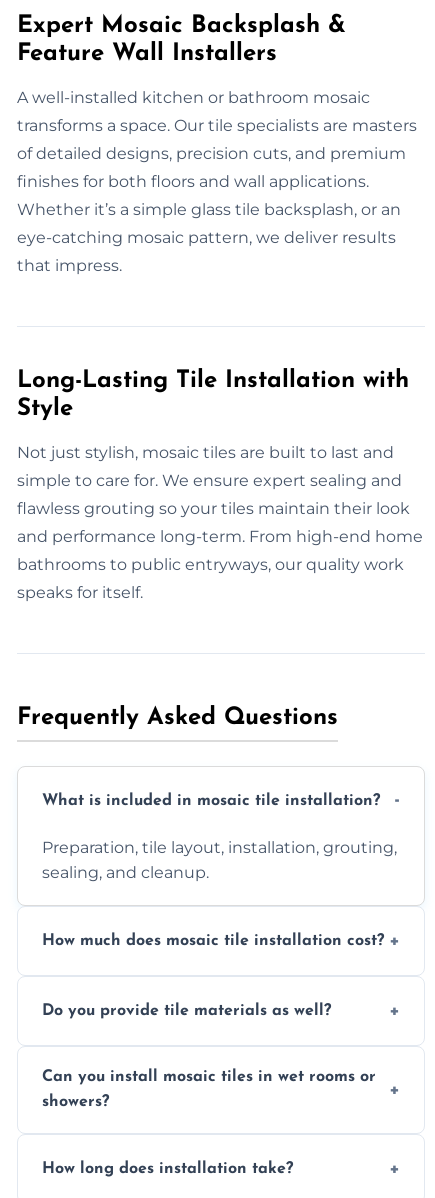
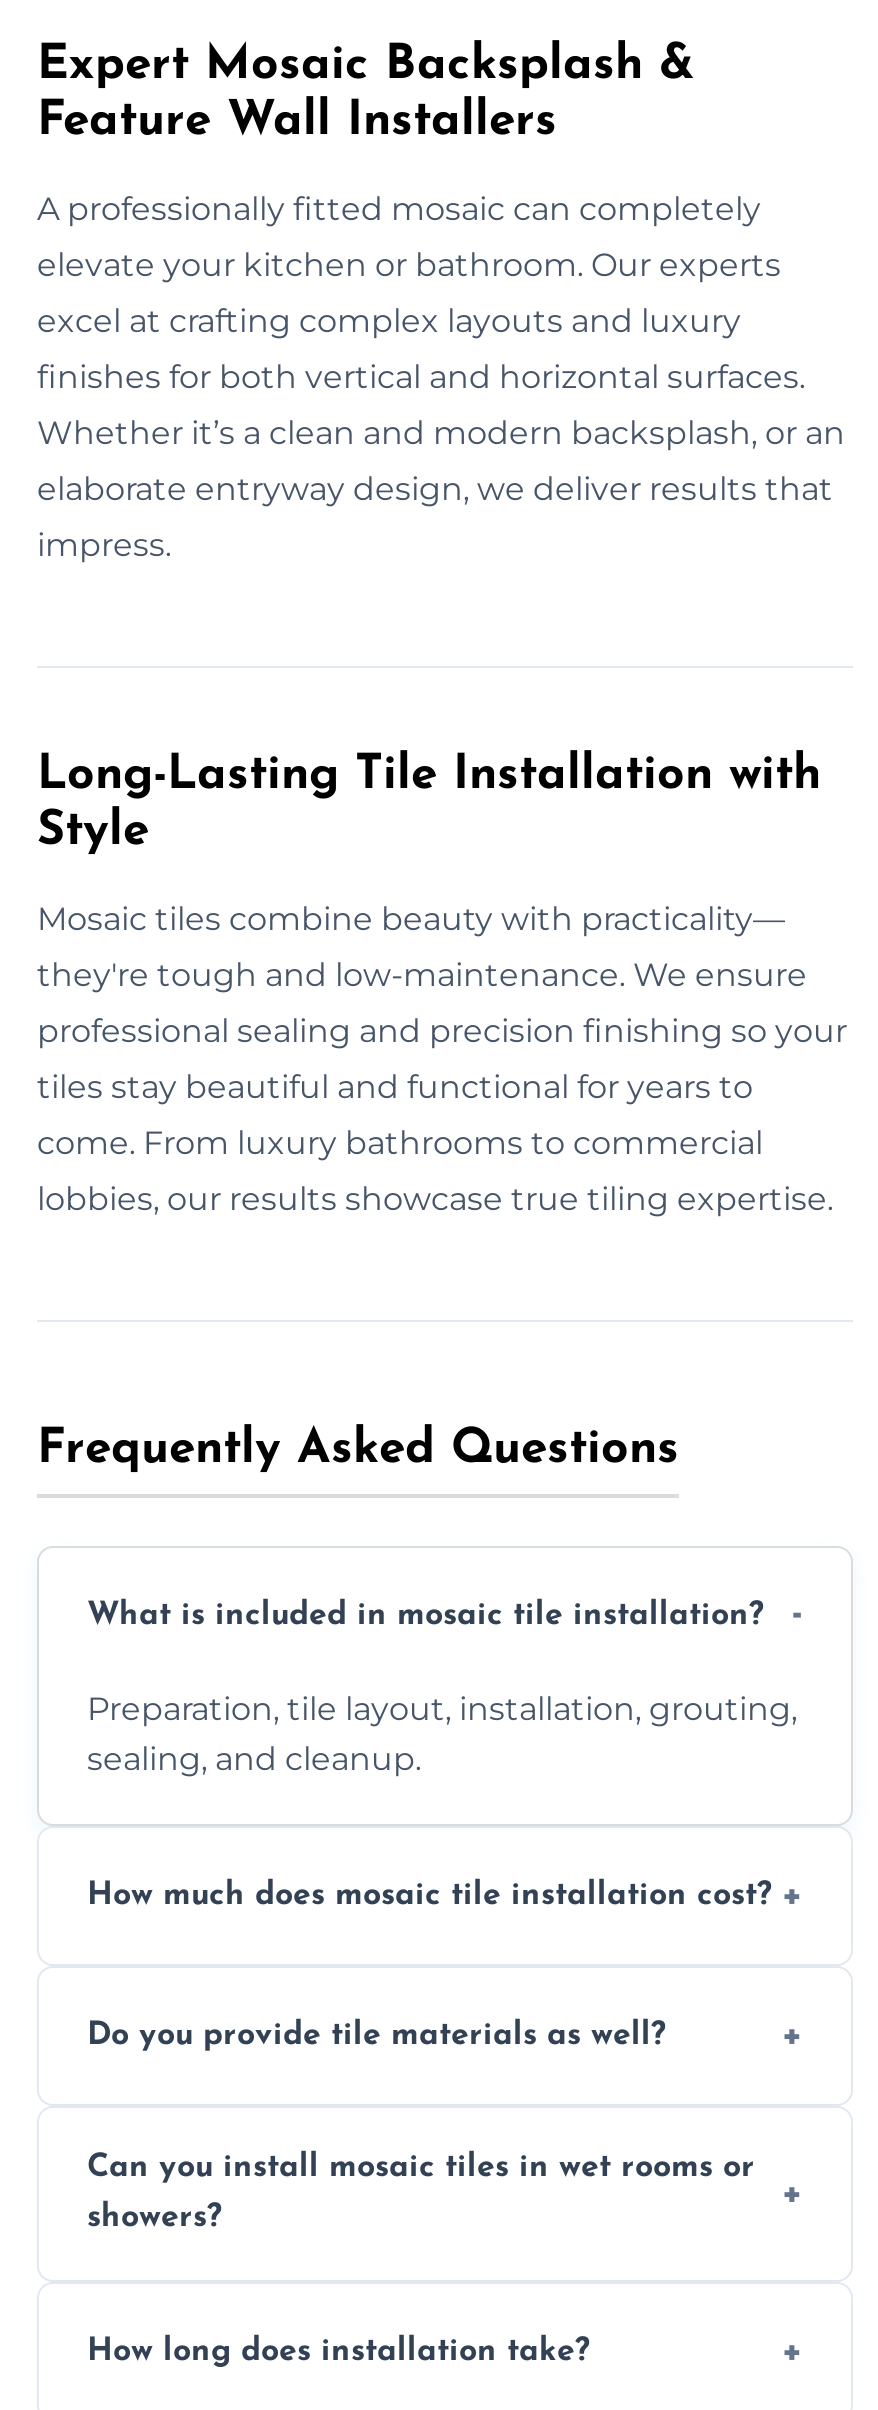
[17,88,370,107] A well-installed kitchen or bathroom mosaic -> [37,191,761,229] A professionally fitted mosaic can completely
[17,116,417,135] transforms a space. Our tile specialists are masters -> [37,247,781,285] elevate your kitchen or bathroom. Our experts
[17,144,406,163] of detailed designs, precision cuts, and premium -> [37,303,741,341] excel at crafting complex layouts and luxury
[17,172,369,191] finishes for both floors and wall applications. -> [37,359,805,397] finishes for both vertical and horizontal surfaces.
[17,200,401,219] Whether it’s a simple glass tile backsplash, or an -> [37,415,845,453] Whether it’s a clean and modern backsplash, or an
[17,228,396,247] eye-catching mosaic pattern, we deliver results -> [37,471,833,509] elaborate entryway design, we deliver results that
[17,256,122,275] that impress. -> [37,527,171,565] impress.
[17,443,394,462] Not just stylish, mosaic tiles are built to last and -> [37,901,785,939] Mosaic tiles combine beauty with practicality—
[17,471,402,490] simple to care for. We ensure expert sealing and -> [37,957,807,995] they're tough and low-maintenance. We ensure
[17,499,410,518] flawless grouting so your tiles maintain their look -> [37,1013,847,1051] professional sealing and precision finishing so your
[17,527,423,546] and performance long-term. From high-end home -> [37,1069,753,1107] tiles stay beautiful and functional for years to
[17,555,404,574] bathrooms to public entryways, our quality work -> [37,1125,763,1163] come. From luxury bathrooms to commercial
[17,583,143,602] speaks for itself. -> [37,1181,833,1219] lobbies, our results showcase true tiling expertise.

